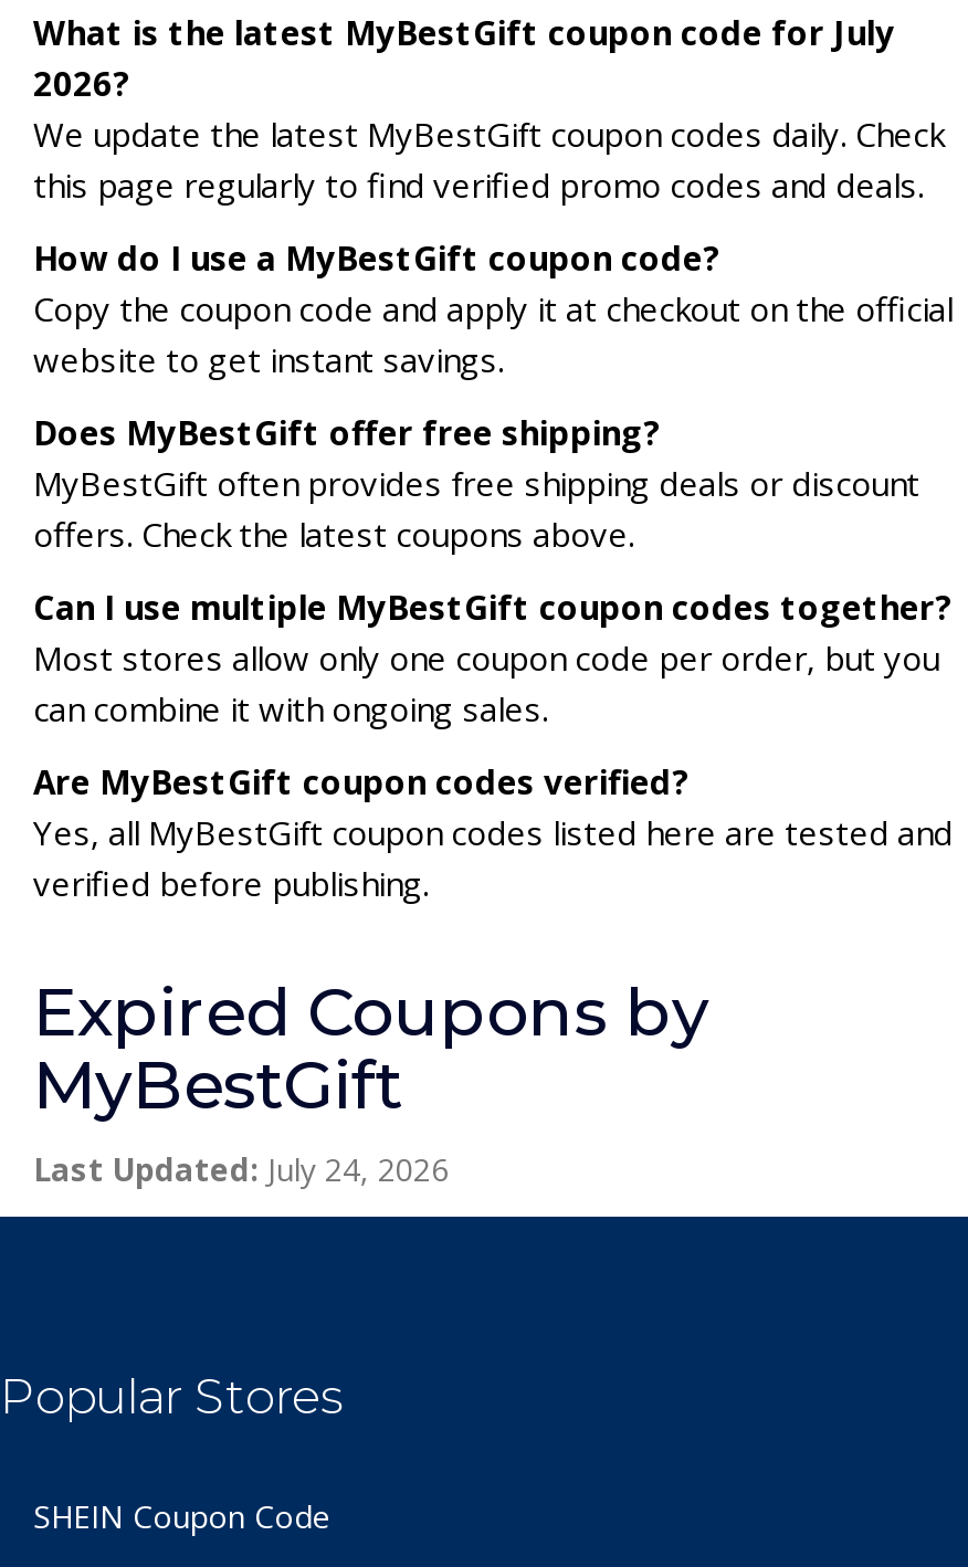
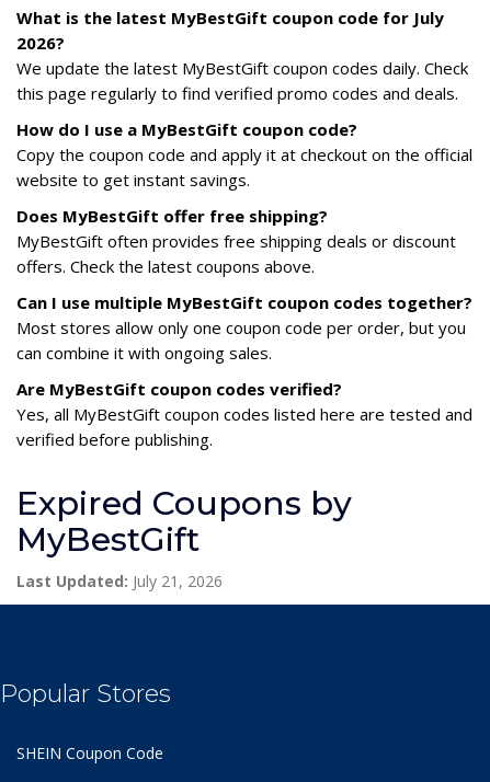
[33,1148,449,1190] Last Updated: July 24, 2026 -> [16,571,223,591] Last Updated: July 21, 2026

